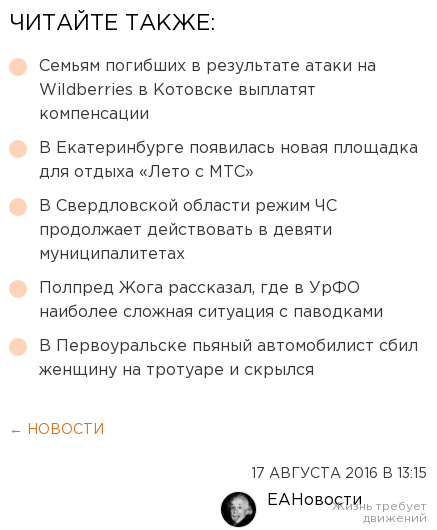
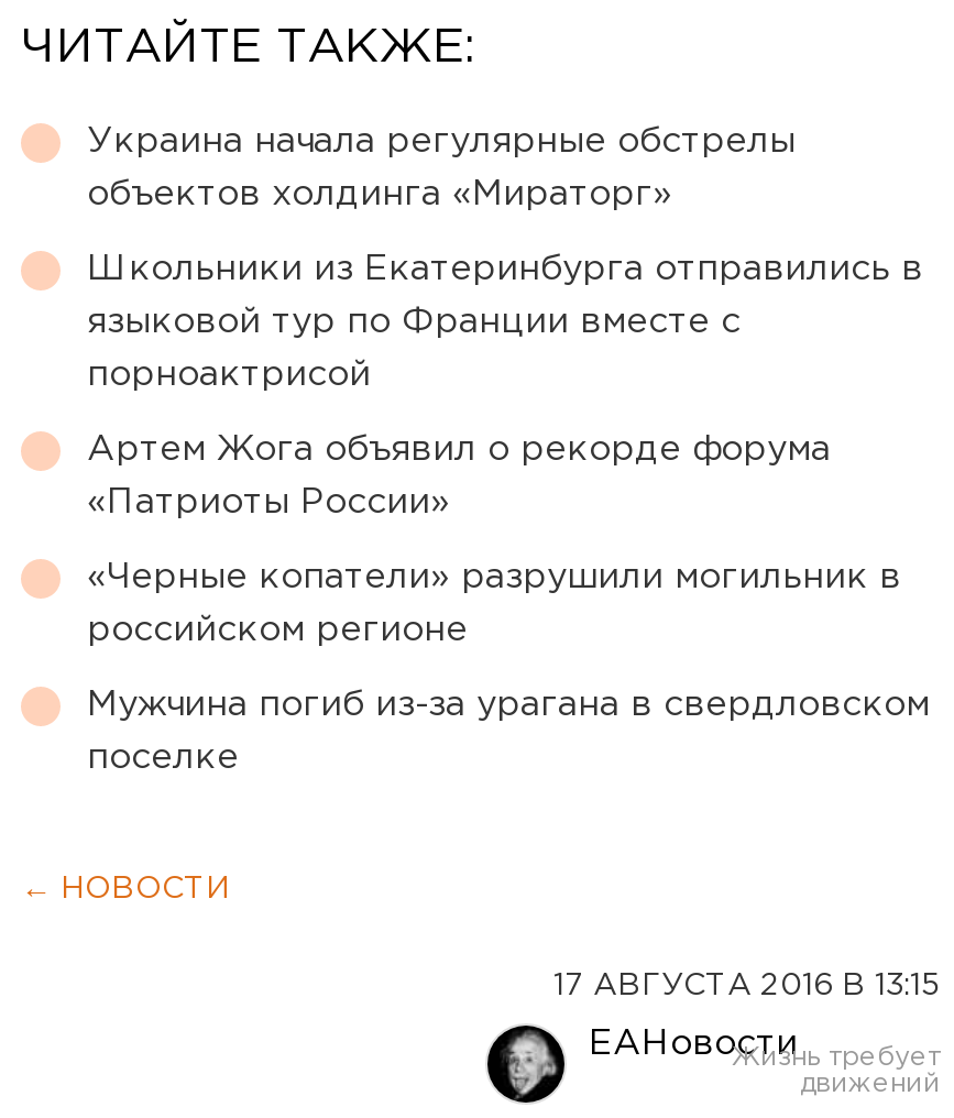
[39,59,418,378] Семьям погибших в результате атаки на | Wildberries в Котовске выплатят | компенсации | В Екатеринбурге появилась новая площадка | для отдыха «Лето с МТС» | В Свердловской области режим ЧС | продолжает действовать в девяти | муниципалитетах | Полпред Жога рассказал, где в УрФО | наиболее сложная ситуация с паводками | В Первоуральске пьяный автомобилист сбил | женщину на тротуаре и скрылся -> [87,125,930,775] Украина начала регулярные обстрелы | объектов холдинга «Мираторг» | Школьники из Екатеринбурга отправились в | языковой тур по Франции вместе с | порноактрисой | Артем Жога объявил о рекорде форума | «Патриоты России» | «Черные копатели» разрушили могильник в | российском регионе | Мужчина погиб из-за урагана в свердловском | поселке

